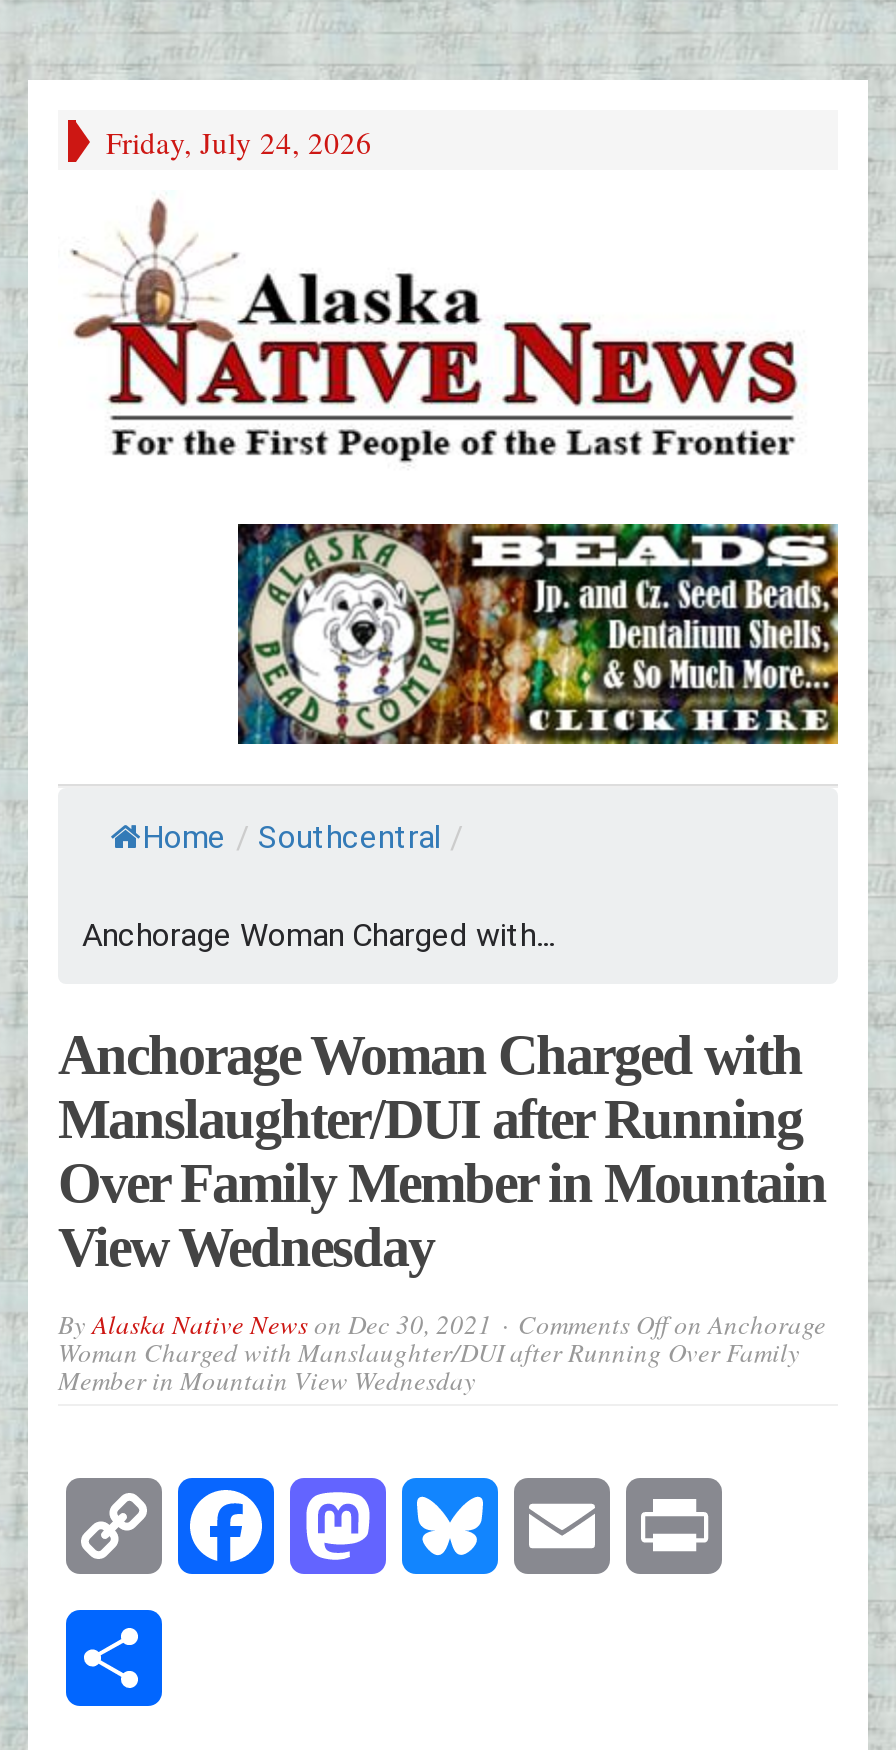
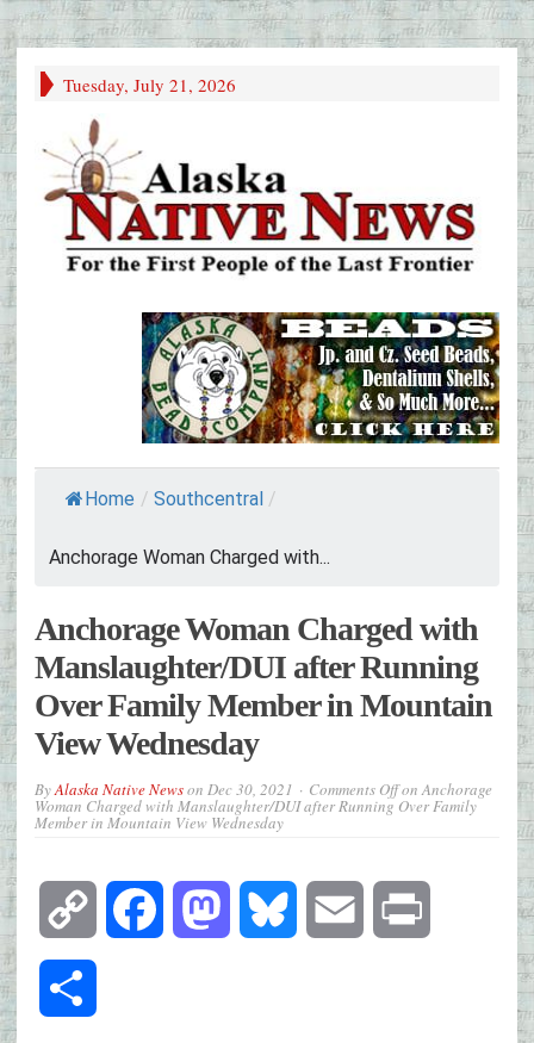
[106,122,372,162] Friday, July 24, 2026 -> [63,73,236,97] Tuesday, July 21, 2026

